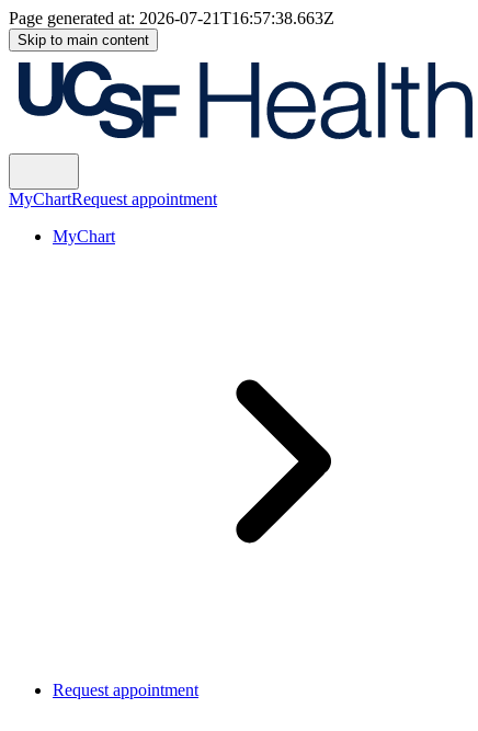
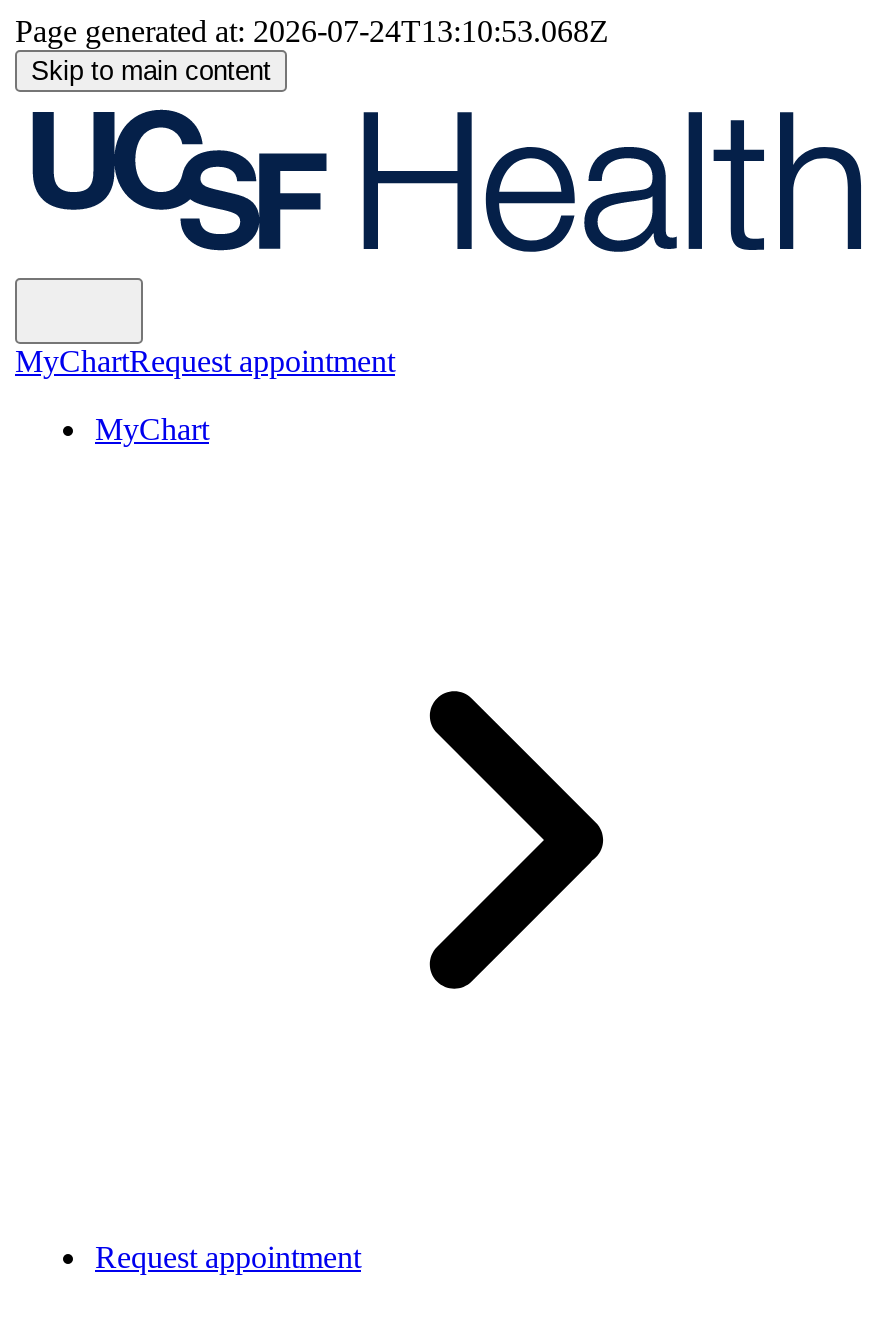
[9,9,334,27] Page generated at: 2026-07-21T16:57:38.663Z -> [15,14,609,48] Page generated at: 2026-07-24T13:10:53.068Z

